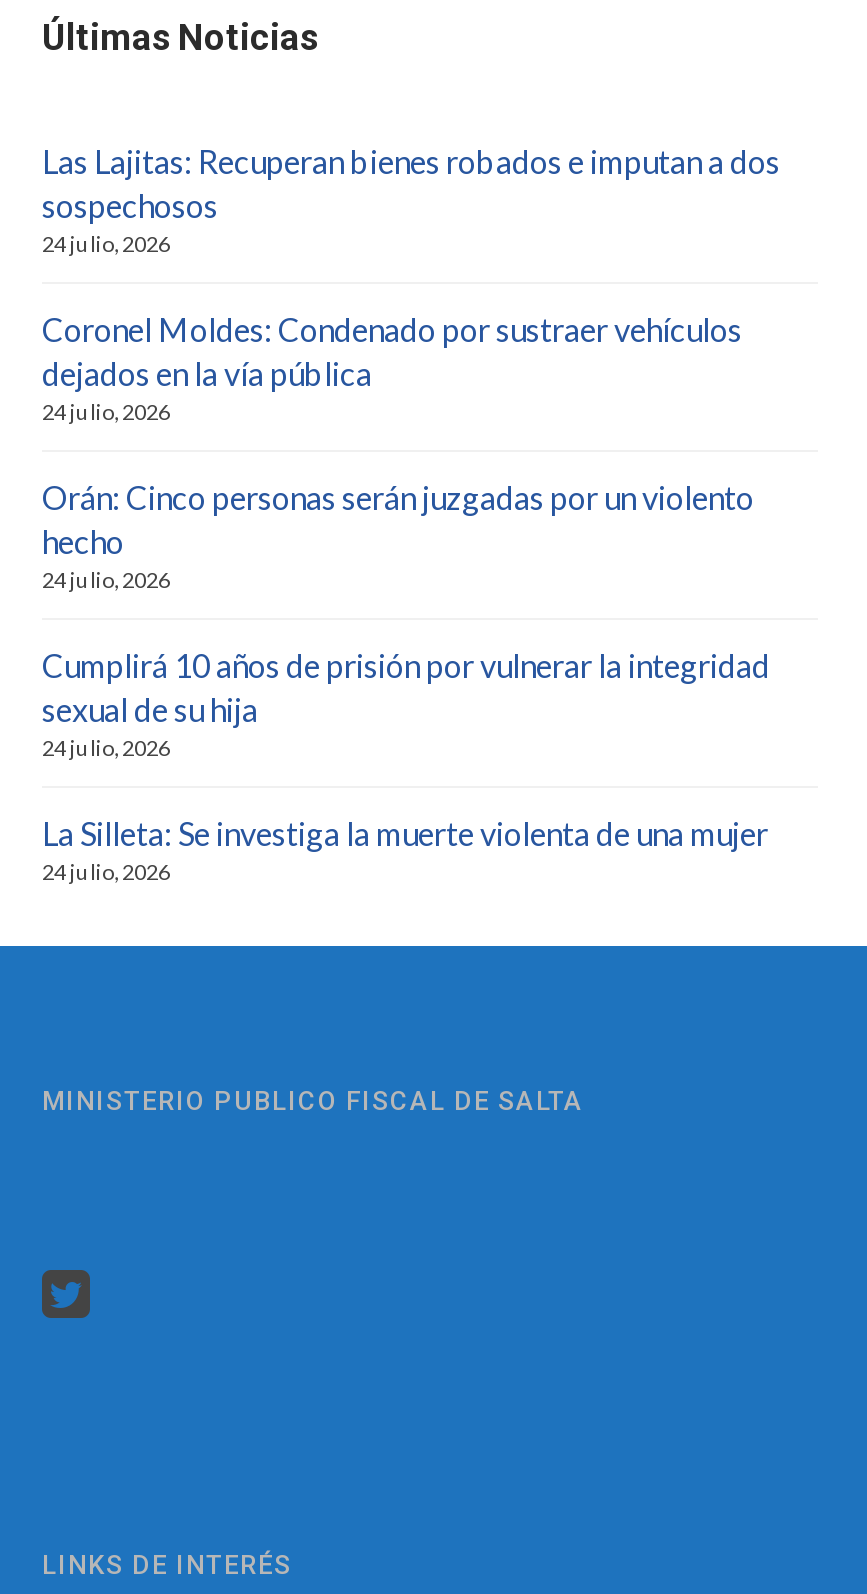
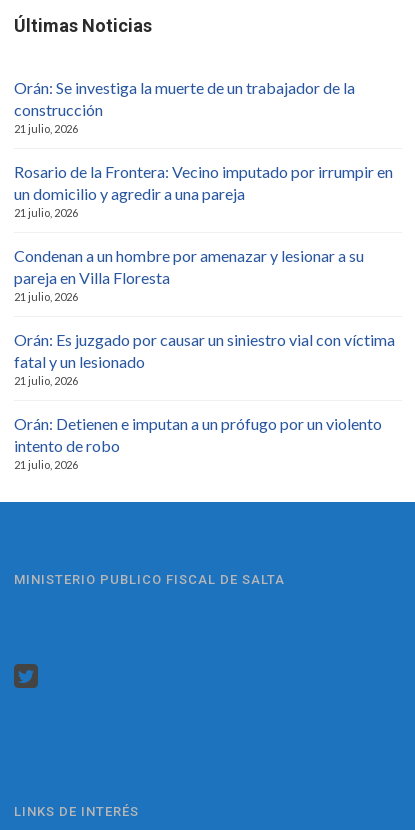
[42,141,780,255] Las Lajitas: Recuperan bienes robados e imputan a dos | sospechosos | 24 julio, 2026 -> [14,78,355,135] Orán: Se investiga la muerte de un trabajador de la | construcción | 21 julio, 2026
[42,309,742,423] Coronel Moldes: Condenado por sustraer vehículos | dejados en la vía pública | 24 julio, 2026 -> [14,162,393,219] Rosario de la Frontera: Vecino imputado por irrumpir en | un domicilio y agredir a una pareja | 21 julio, 2026
[42,477,754,591] Orán: Cinco personas serán juzgadas por un violento | hecho | 24 julio, 2026 -> [14,246,364,303] Condenan a un hombre por amenazar y lesionar a su | pareja en Villa Floresta | 21 julio, 2026
[42,645,770,759] Cumplirá 10 años de prisión por vulnerar la integridad | sexual de su hija | 24 julio, 2026 -> [14,330,395,387] Orán: Es juzgado por causar un siniestro vial con víctima | fatal y un lesionado | 21 julio, 2026
[42,813,774,883] La Silleta: Se investiga la muerte violenta de una mujer | 24 julio, 2026 -> [14,414,382,471] Orán: Detienen e imputan a un prófugo por un violento | intento de robo | 21 julio, 2026

